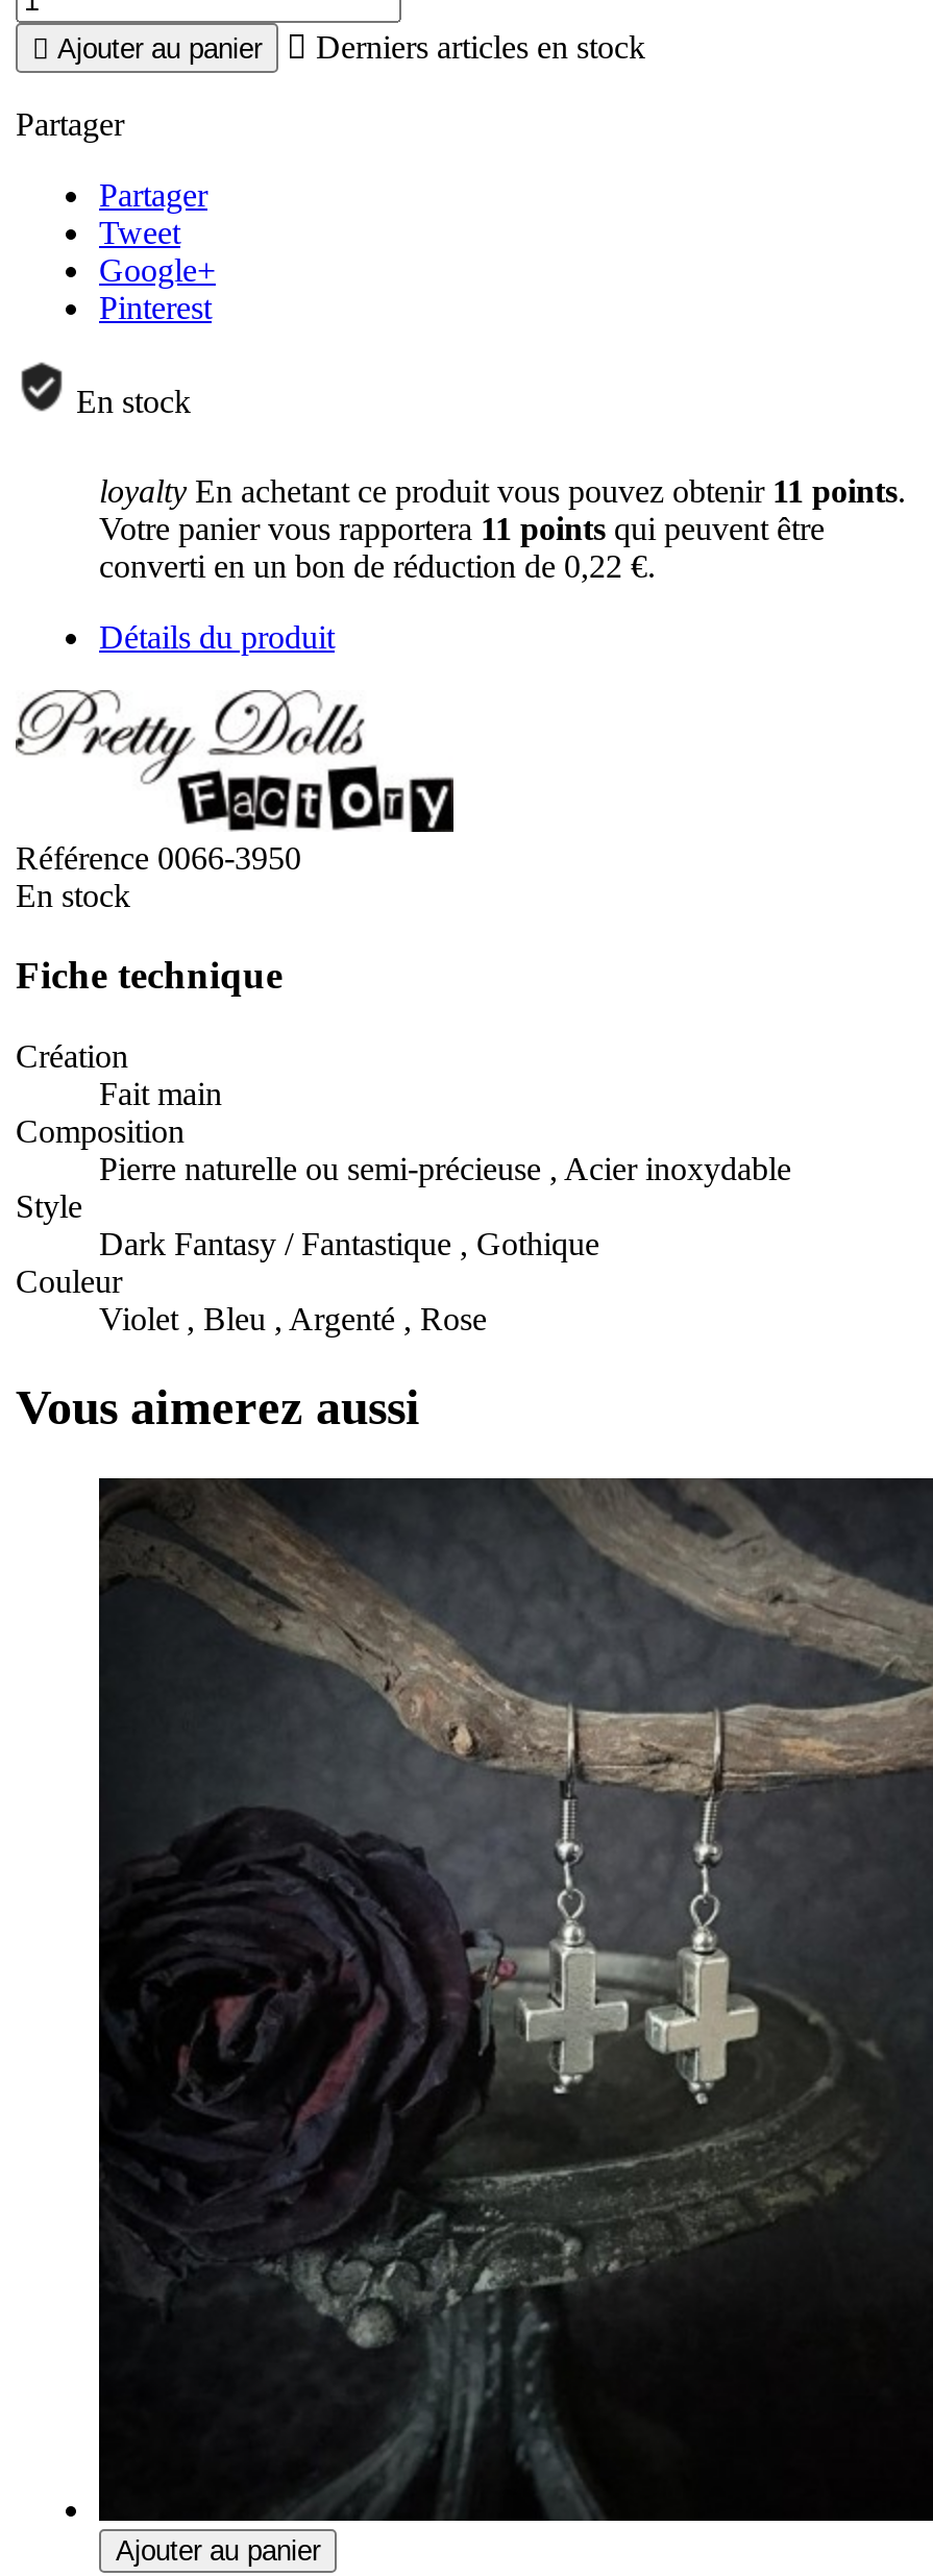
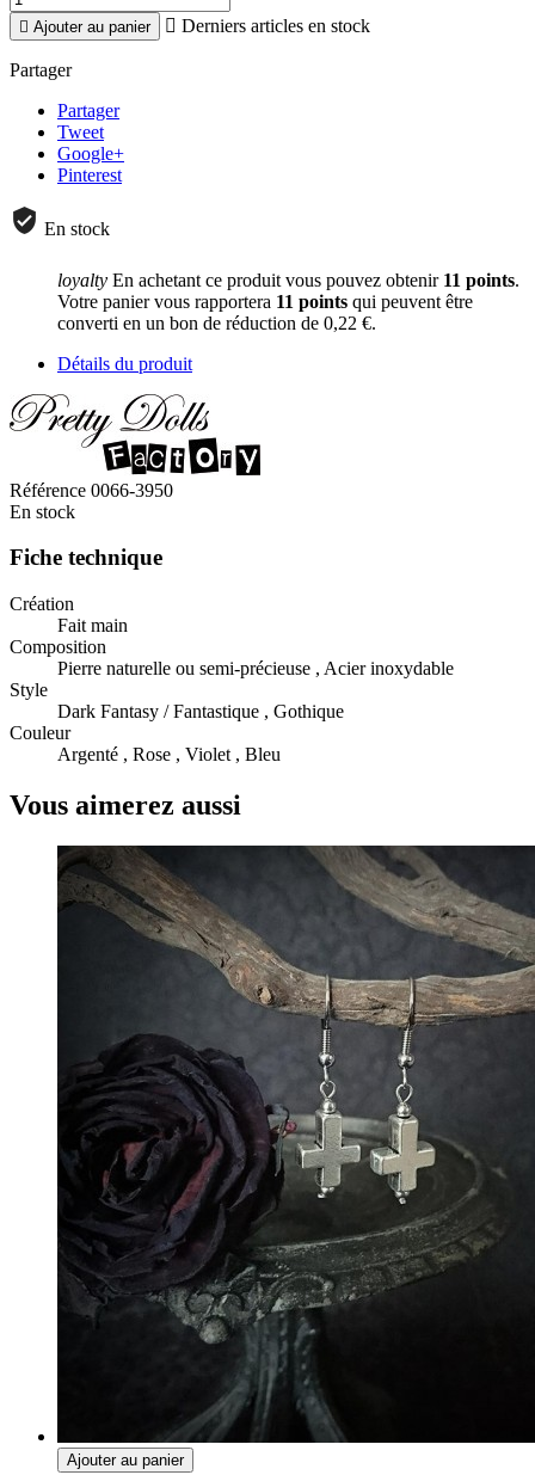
[99,1301,487,1337] Violet , Bleu , Argenté , Rose -> [57,744,281,764] Argenté , Rose , Violet , Bleu

